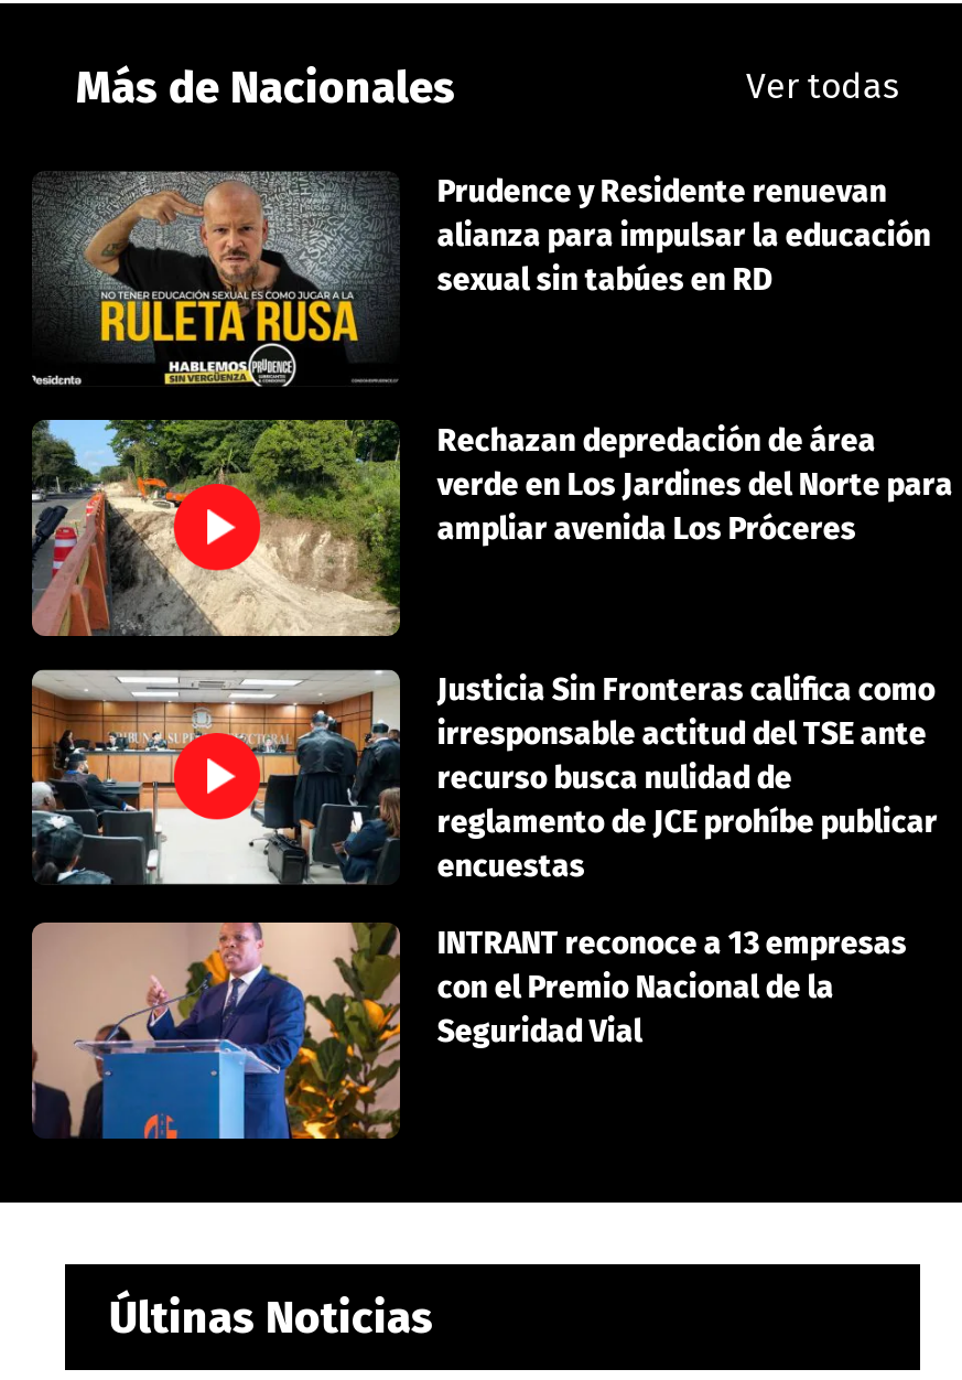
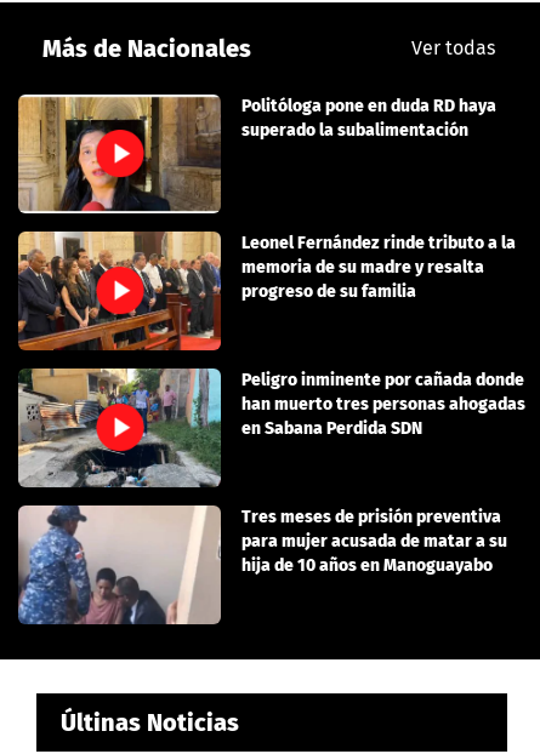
[32,171,931,387] [image] | Prudence y Residente renuevan | alianza para impulsar la educación | sexual sin tabúes en RD -> [17,93,496,215] [image] | Politóloga pone en duda RD haya | superado la subalimentación
[32,418,953,638] [image] | Rechazan depredación de área | verde en Los Jardines del Norte para | ampliar avenida Los Próceres -> [17,230,516,352] [image] | Leonel Fernández rinde tributo a la | memoria de su madre y resalta | progreso de su familia
[30,669,938,885] [image] | Justicia Sin Fronteras califica como | irresponsable actitud del TSE ante | recurso busca nulidad de | reglamento de JCE prohíbe publicar | encuestas -> [17,367,525,489] [image] | Peligro inminente por cañada donde | han muerto tres personas ahogadas | en Sabana Perdida SDN
[32,920,907,1141] [image] | INTRANT reconoce a 13 empresas | con el Premio Nacional de la | Seguridad Vial -> [18,504,507,626] [image] | Tres meses de prisión preventiva | para mujer acusada de matar a su | hija de 10 años en Manoguayabo

